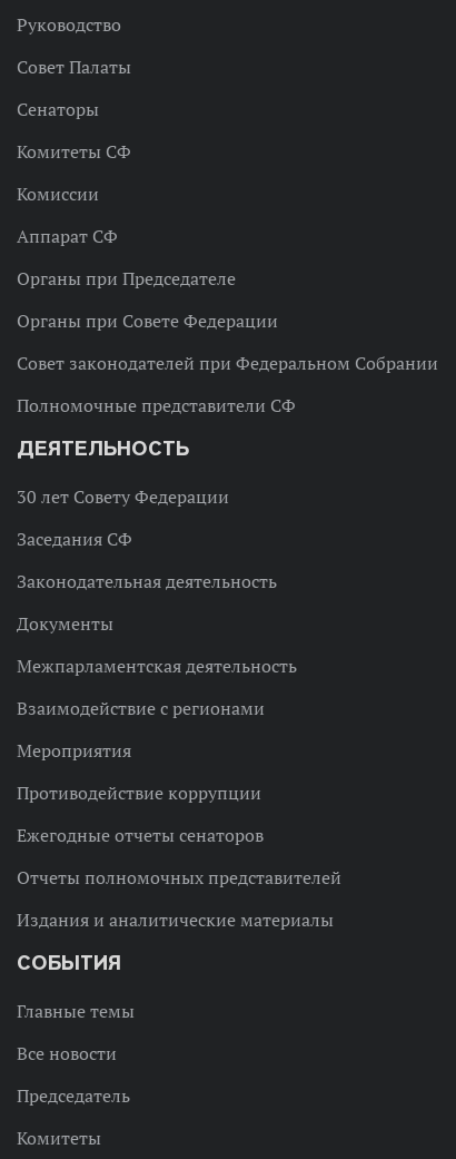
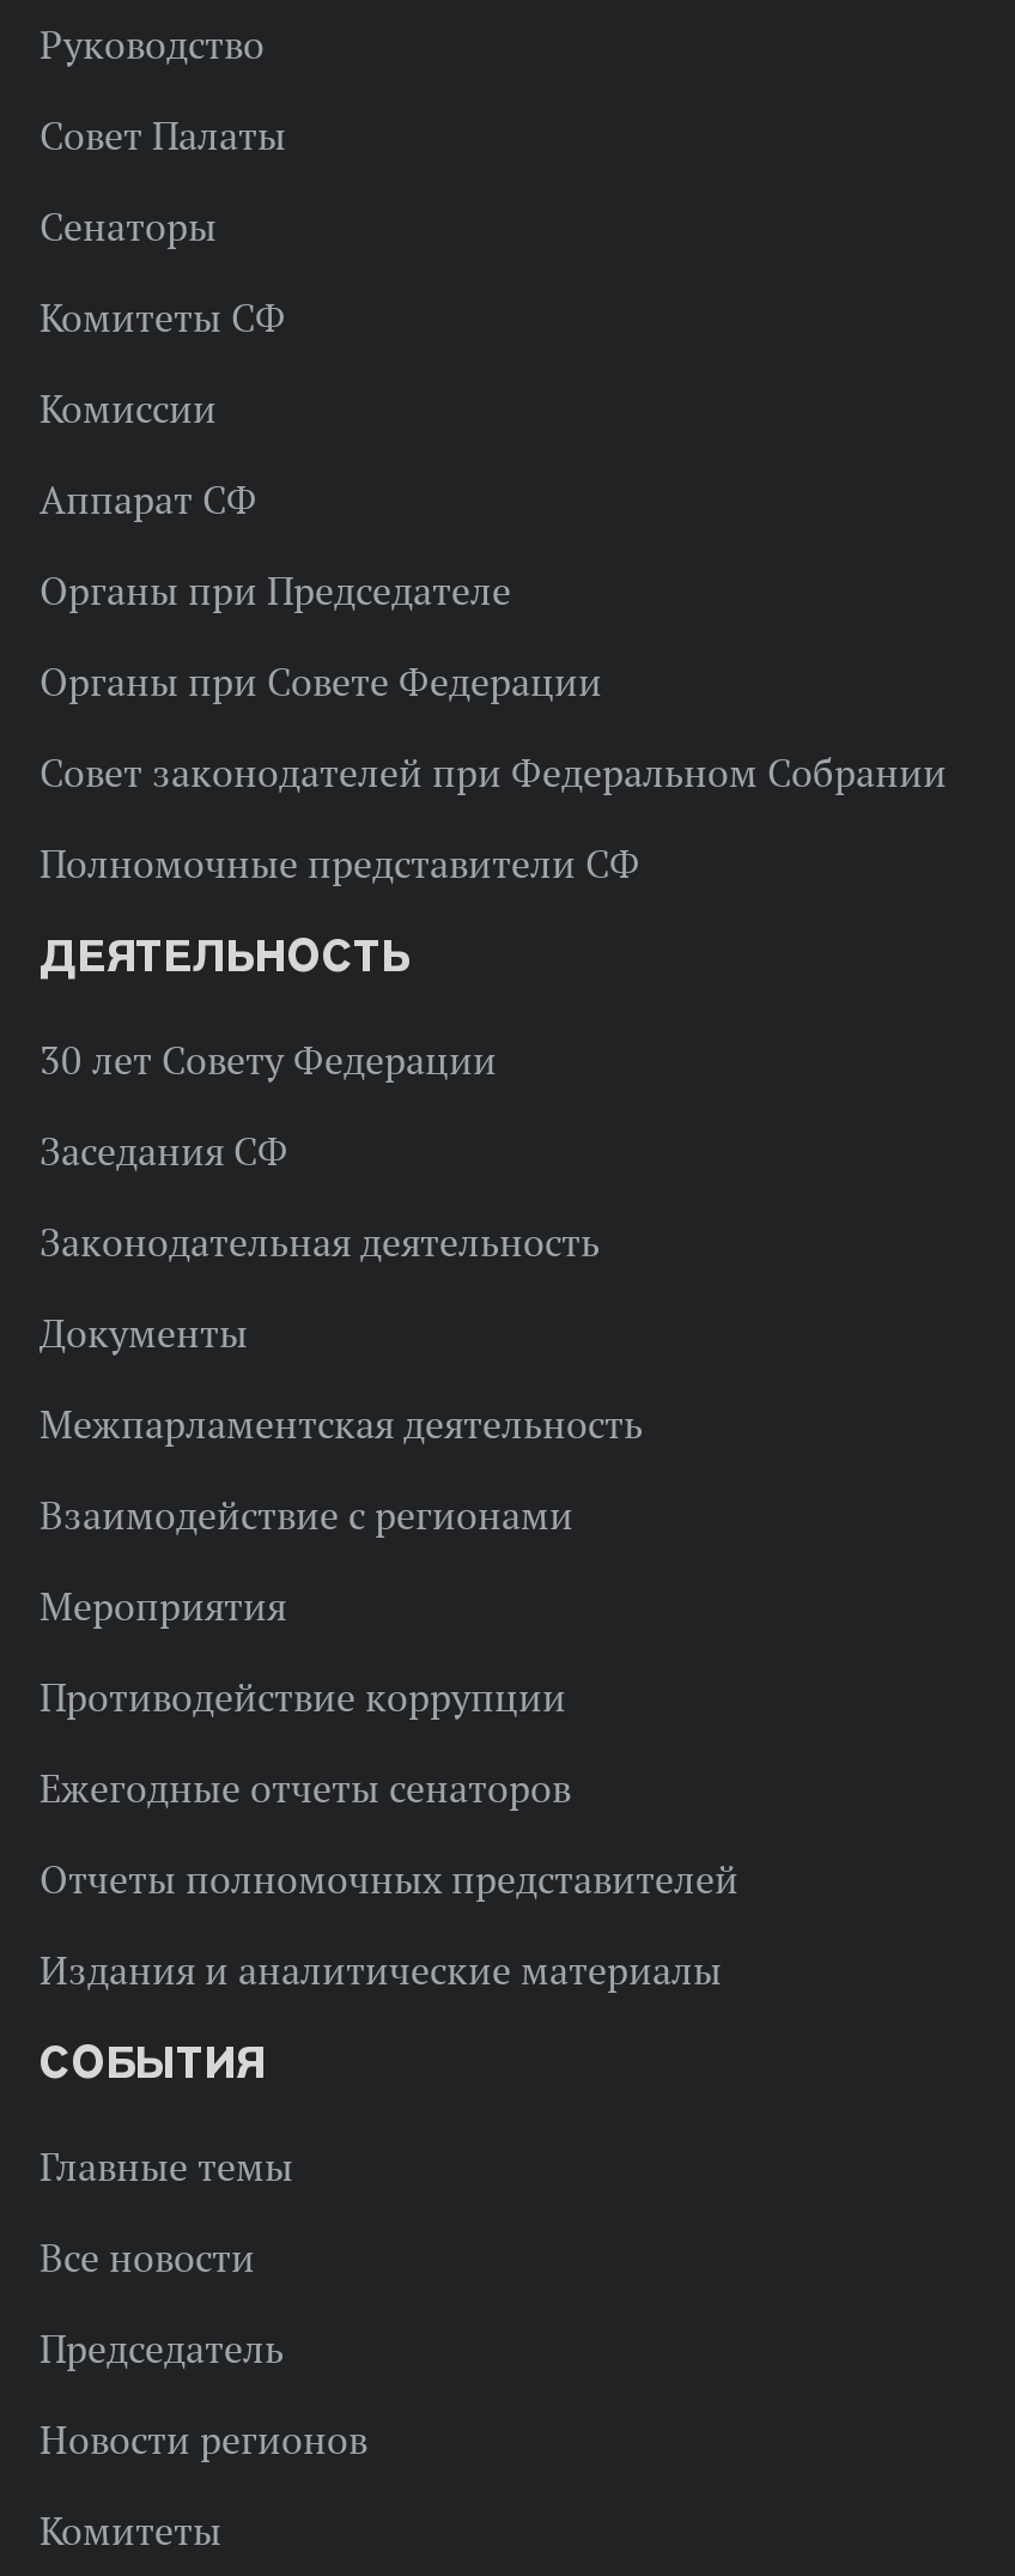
none -> [39,2416,367,2464] Новости регионов

